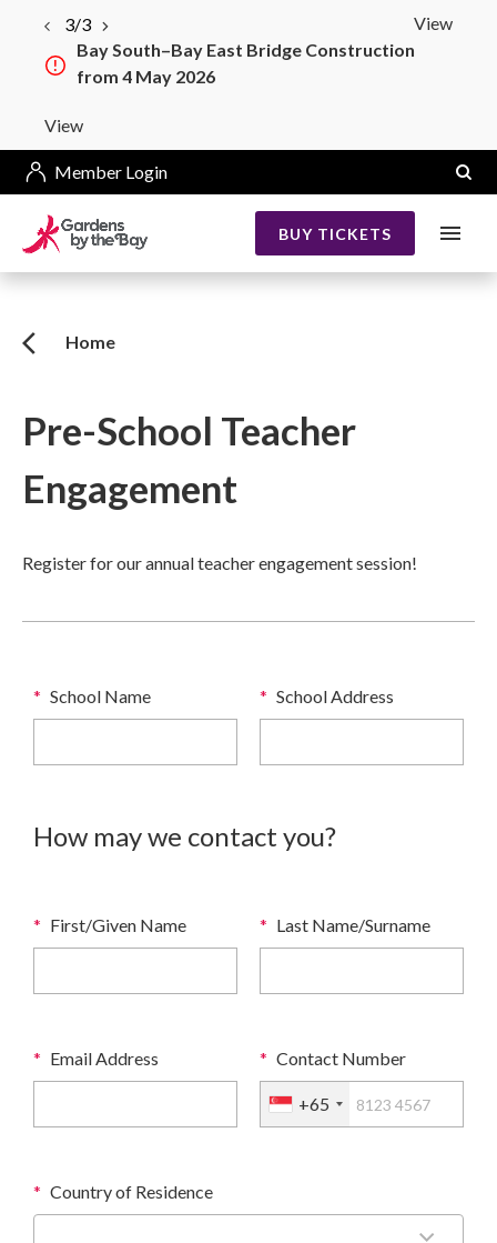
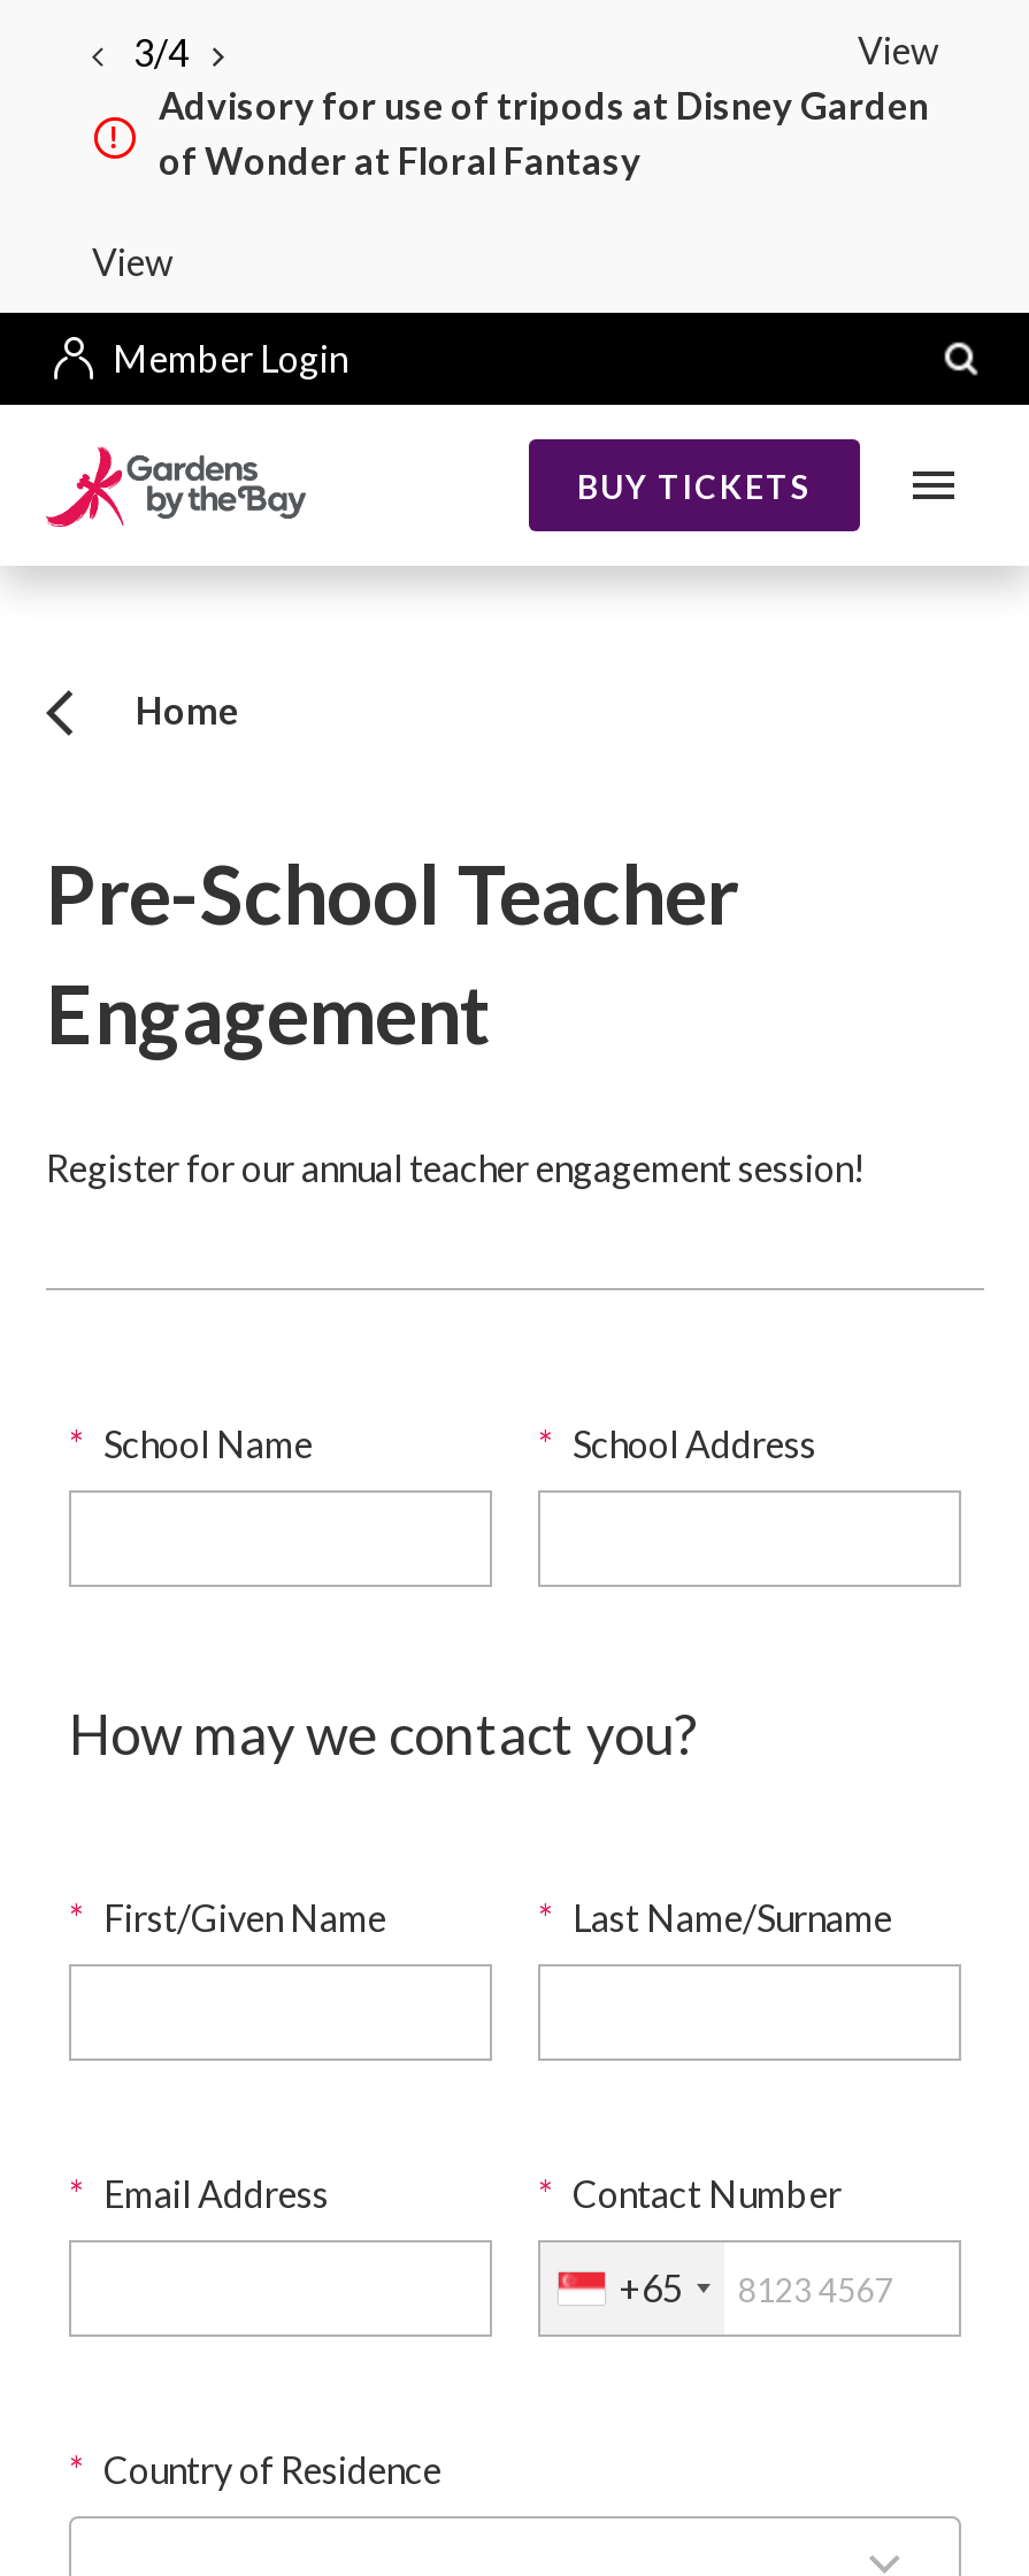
[64,13,415,87] 3/3 | Bay South–Bay East Bridge Construction | from 4 May 2026 -> [133,30,929,182] 3/4 | Advisory for use of tripods at Disney Garden | of Wonder at Floral Fantasy

